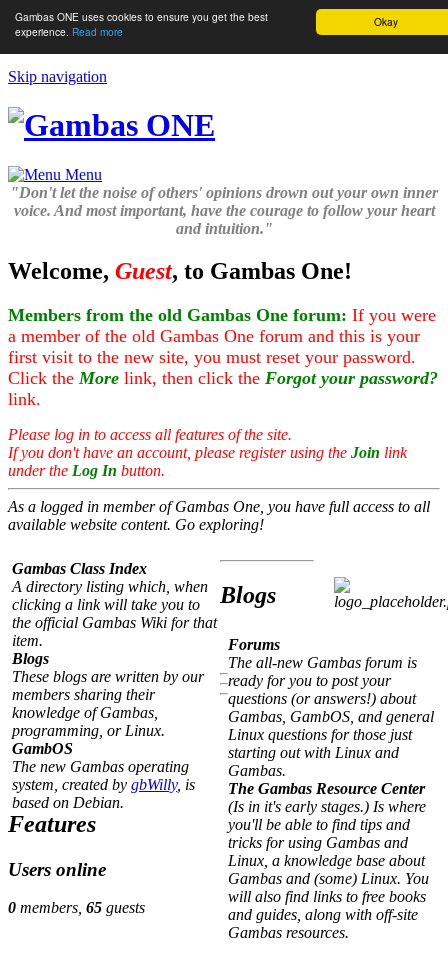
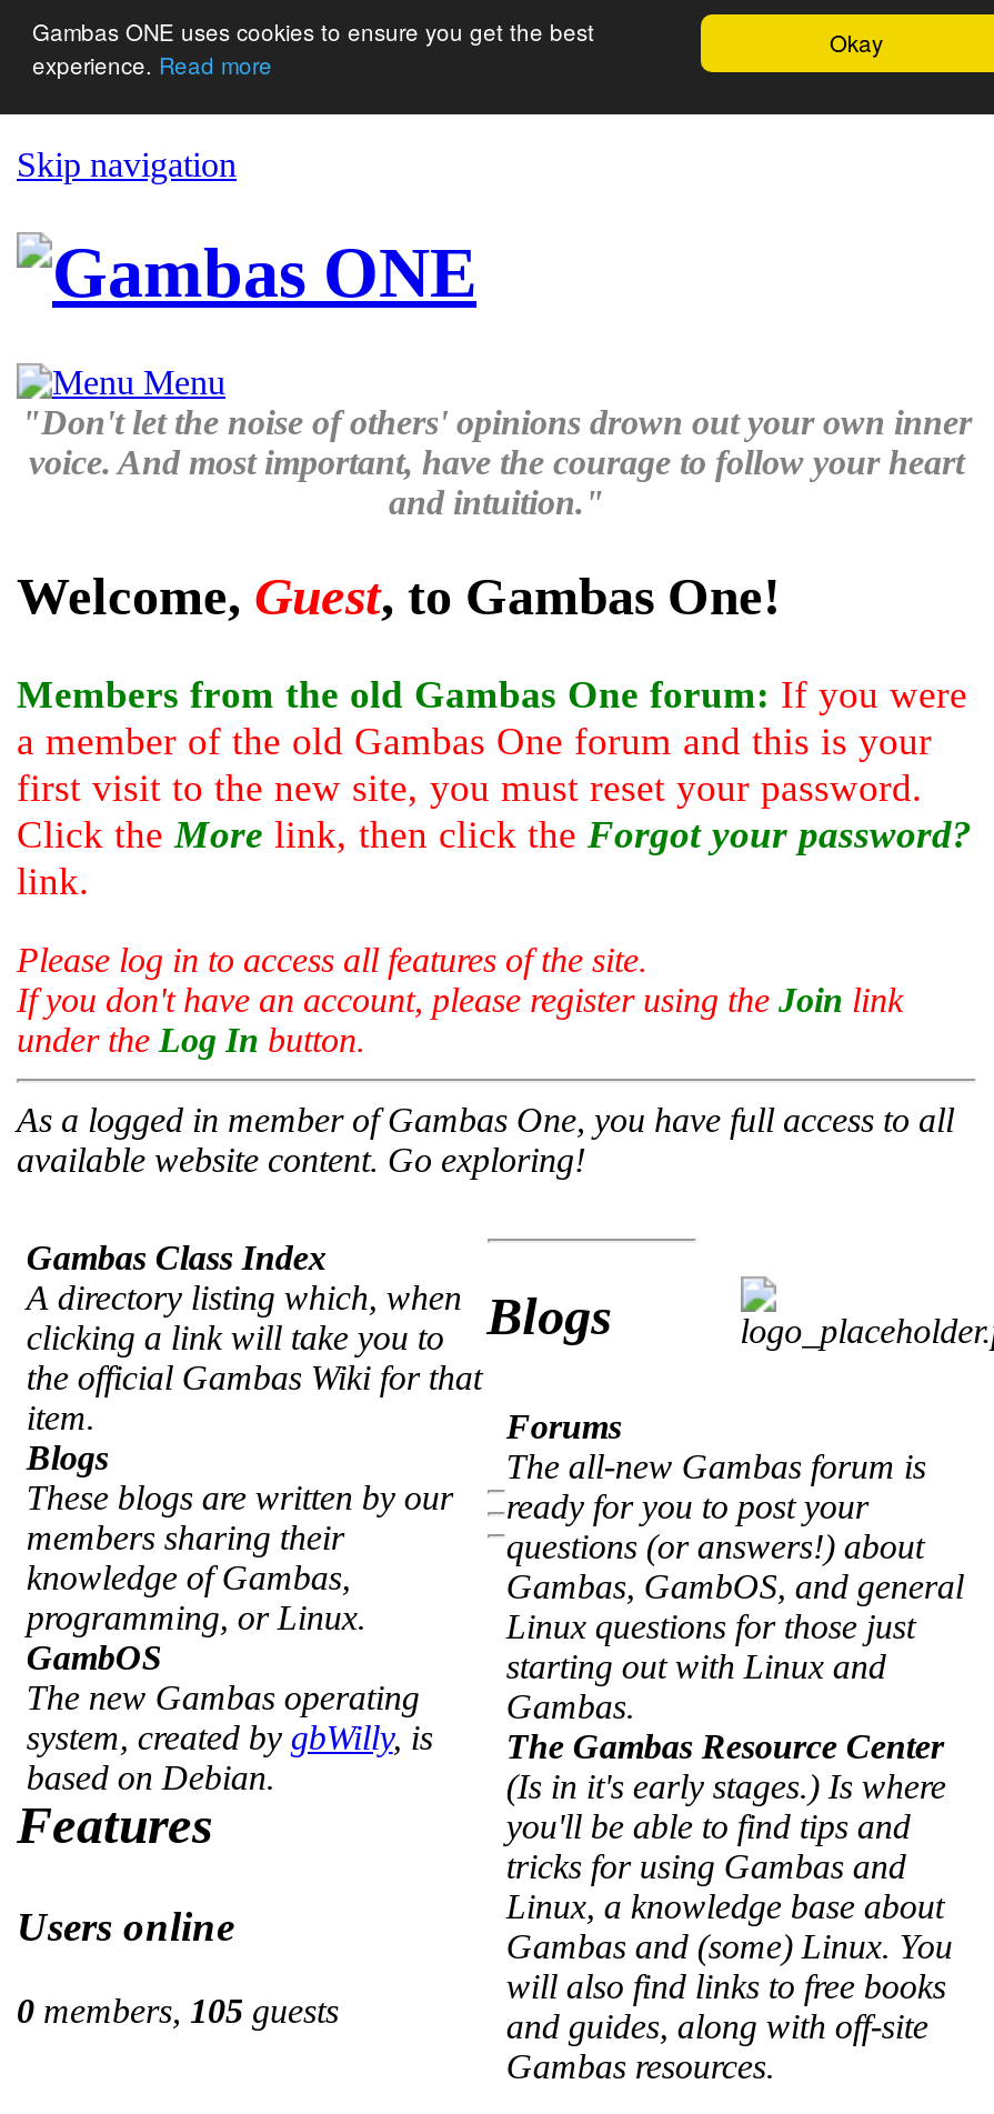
[8,899,145,916] 0 members, 65 guests -> [17,1992,339,2030] 0 members, 105 guests

